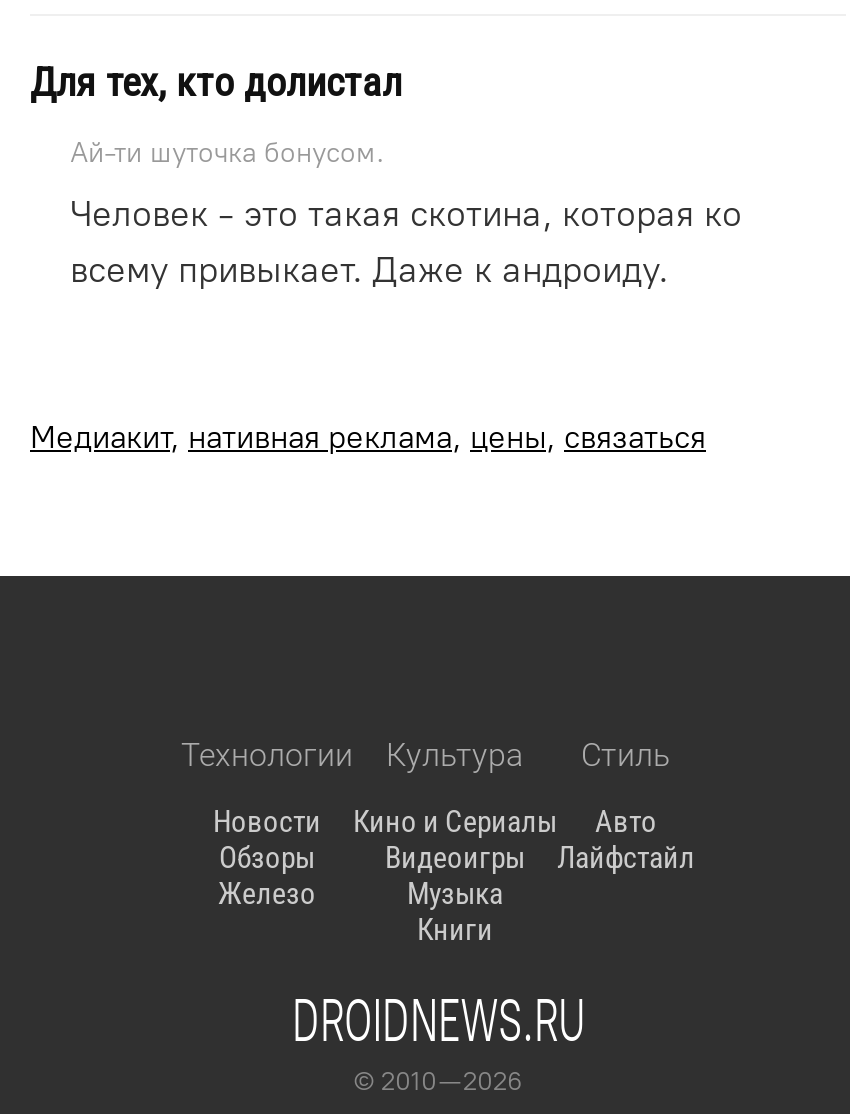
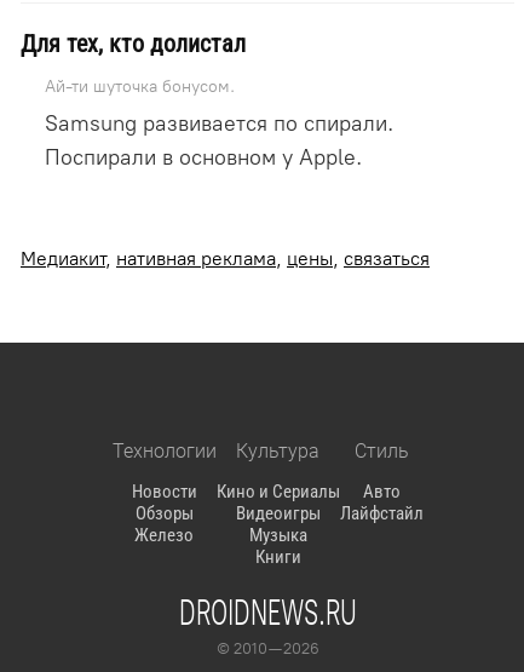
[70,193,742,293] Человек - это такая скотина, которая ко | всему привыкает. Даже к андроиду. -> [45,111,393,171] Samsung развивается по спирали. | Поспирали в основном у Apple.

